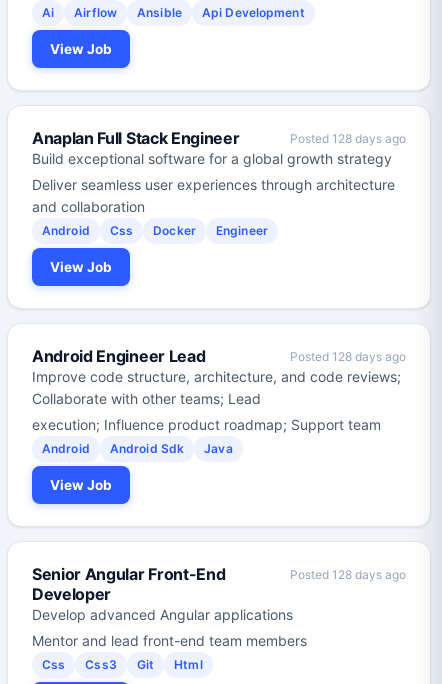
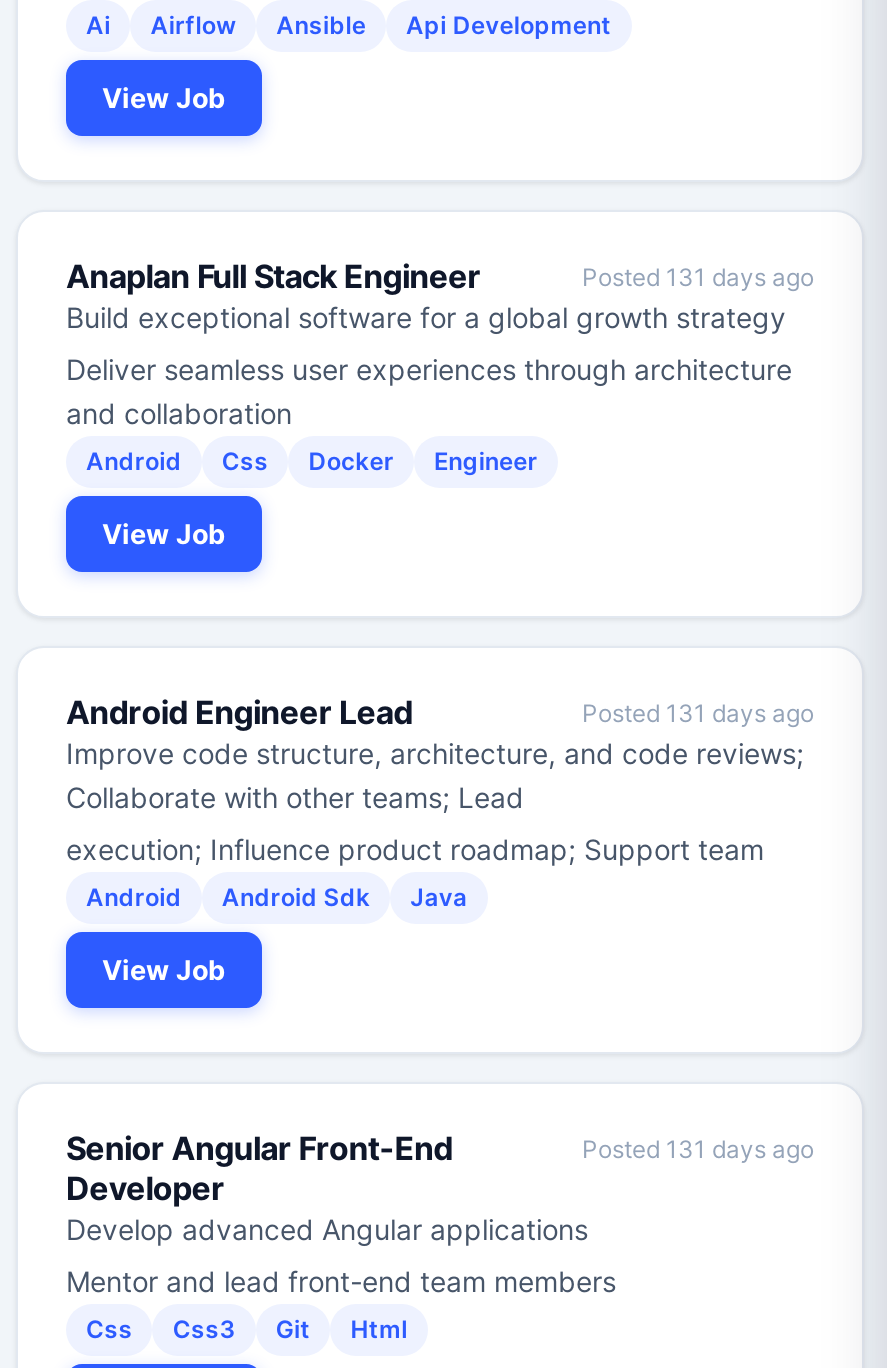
[290,131,406,146] Posted 128 days ago -> [582,261,814,291] Posted 131 days ago
[290,349,406,364] Posted 128 days ago -> [582,697,814,727] Posted 131 days ago
[290,567,406,582] Posted 128 days ago -> [582,1133,814,1163] Posted 131 days ago

